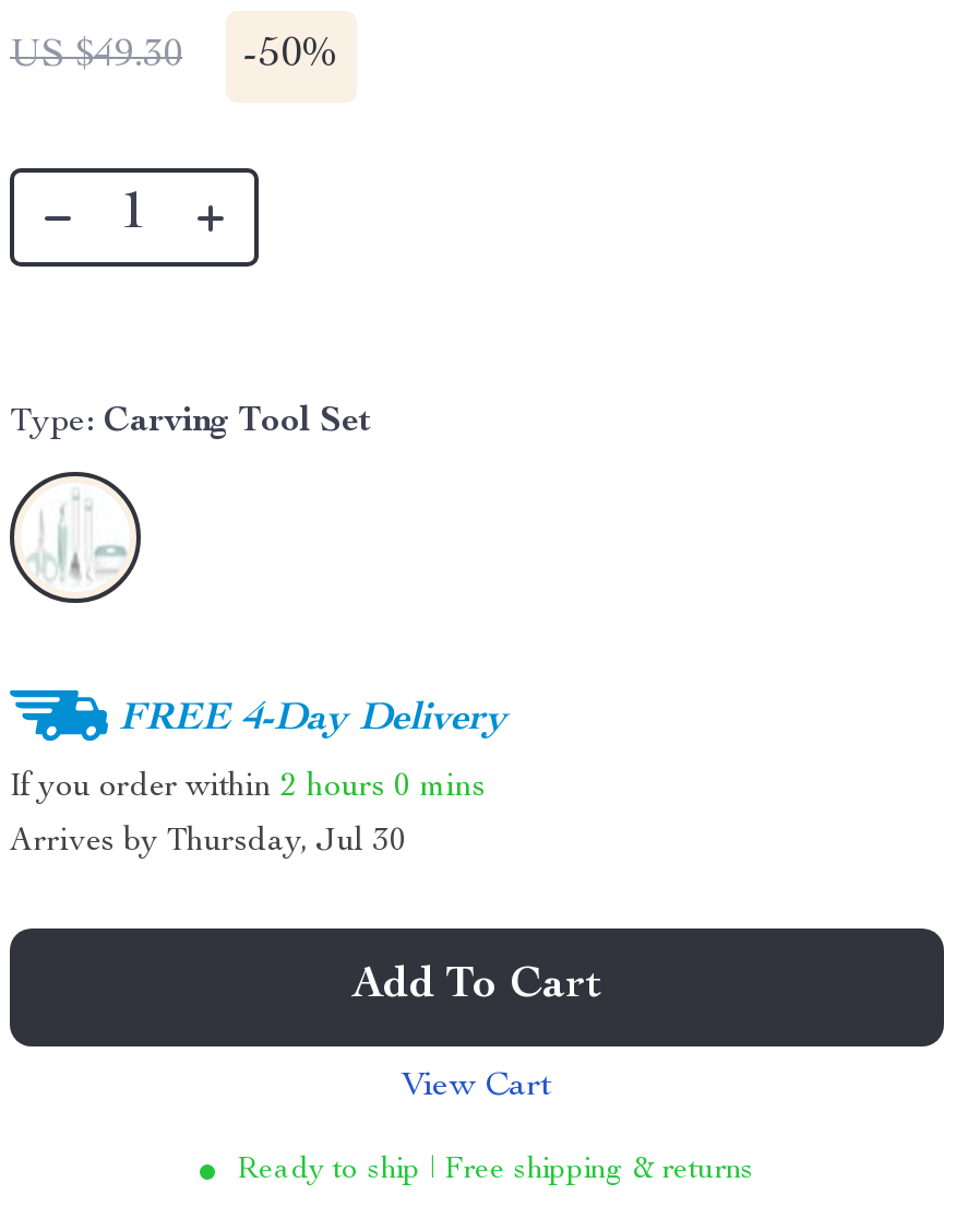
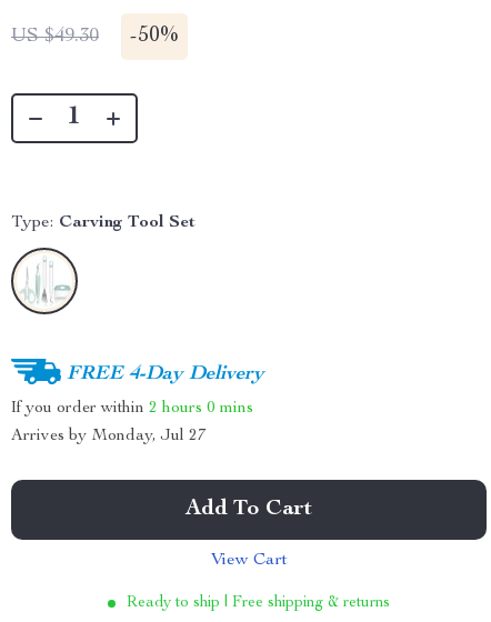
[10,826,407,859] Arrives by Thursday, Jul 30 -> [11,428,207,444] Arrives by Monday, Jul 27

